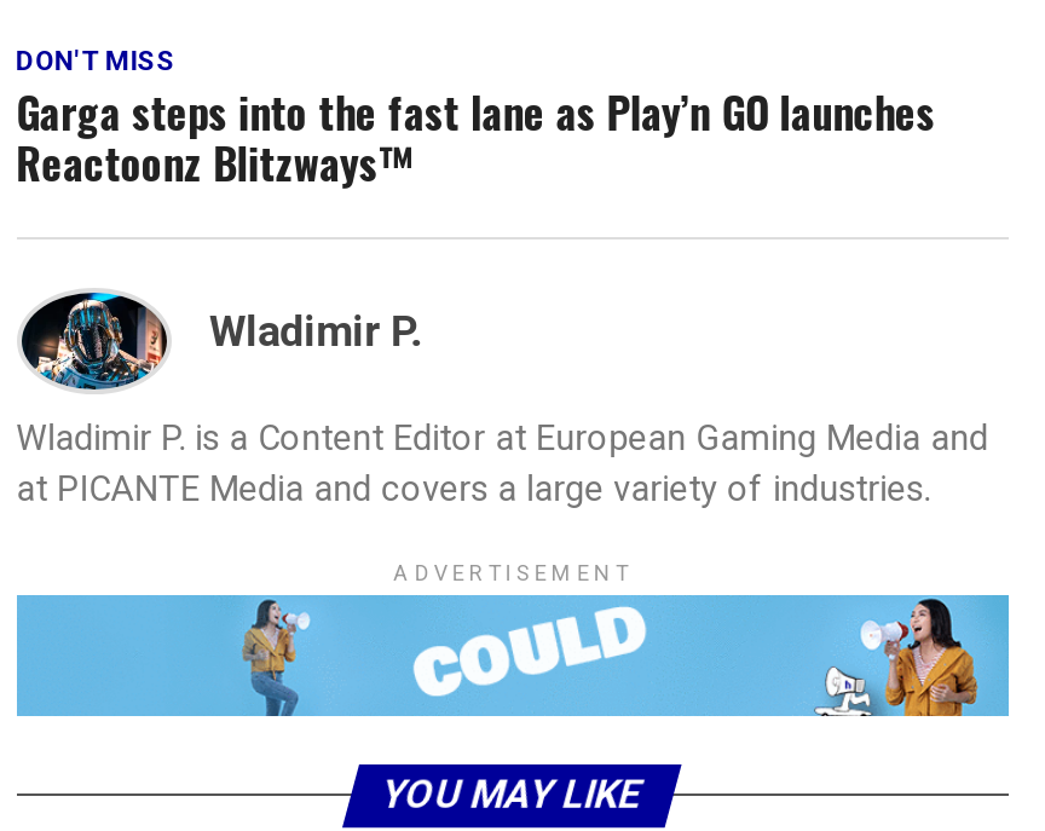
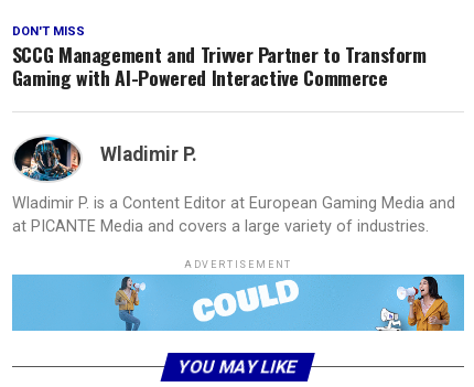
[16,78,935,192] Garga steps into the fast lane as Play’n GO launches | Reactoonz Blitzways™ -> [12,40,426,92] SCCG Management and Trivver Partner to Transform | Gaming with AI-Powered Interactive Commerce

